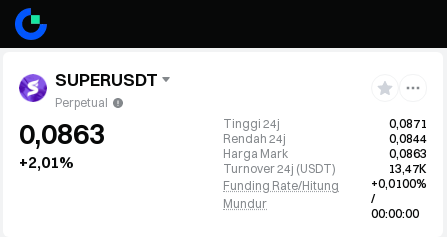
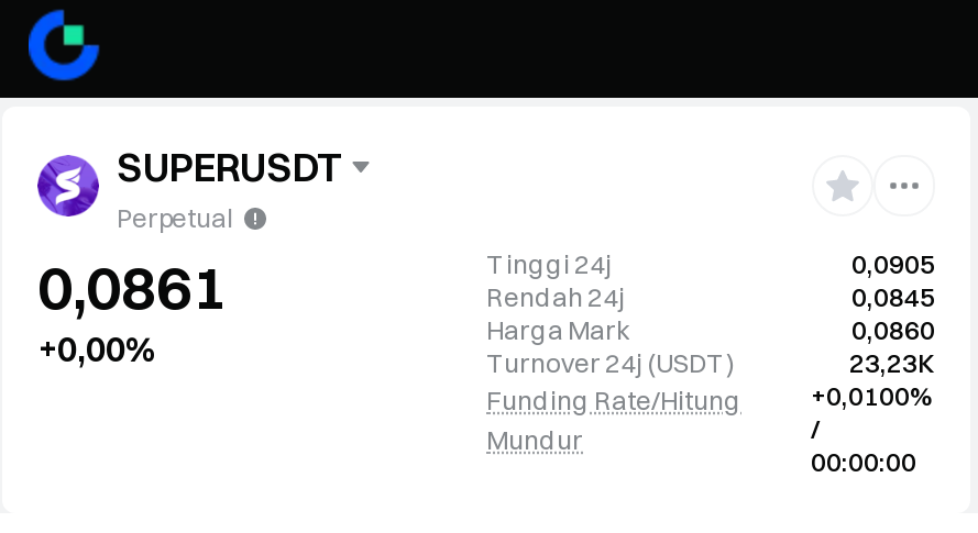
[19,117,105,151] 0,0863 -> [37,249,227,324] 0,0861
[389,116,427,131] 0,0871 -> [851,247,935,280] 0,0905
[389,131,427,146] 0,0844 -> [851,280,935,313] 0,0845
[389,146,427,161] 0,0863 -> [851,313,935,346] 0,0860
[19,152,74,172] +2,01% -> [37,326,158,370] +0,00%
[388,161,427,176] 13,47K -> [849,346,935,379] 23,23K

